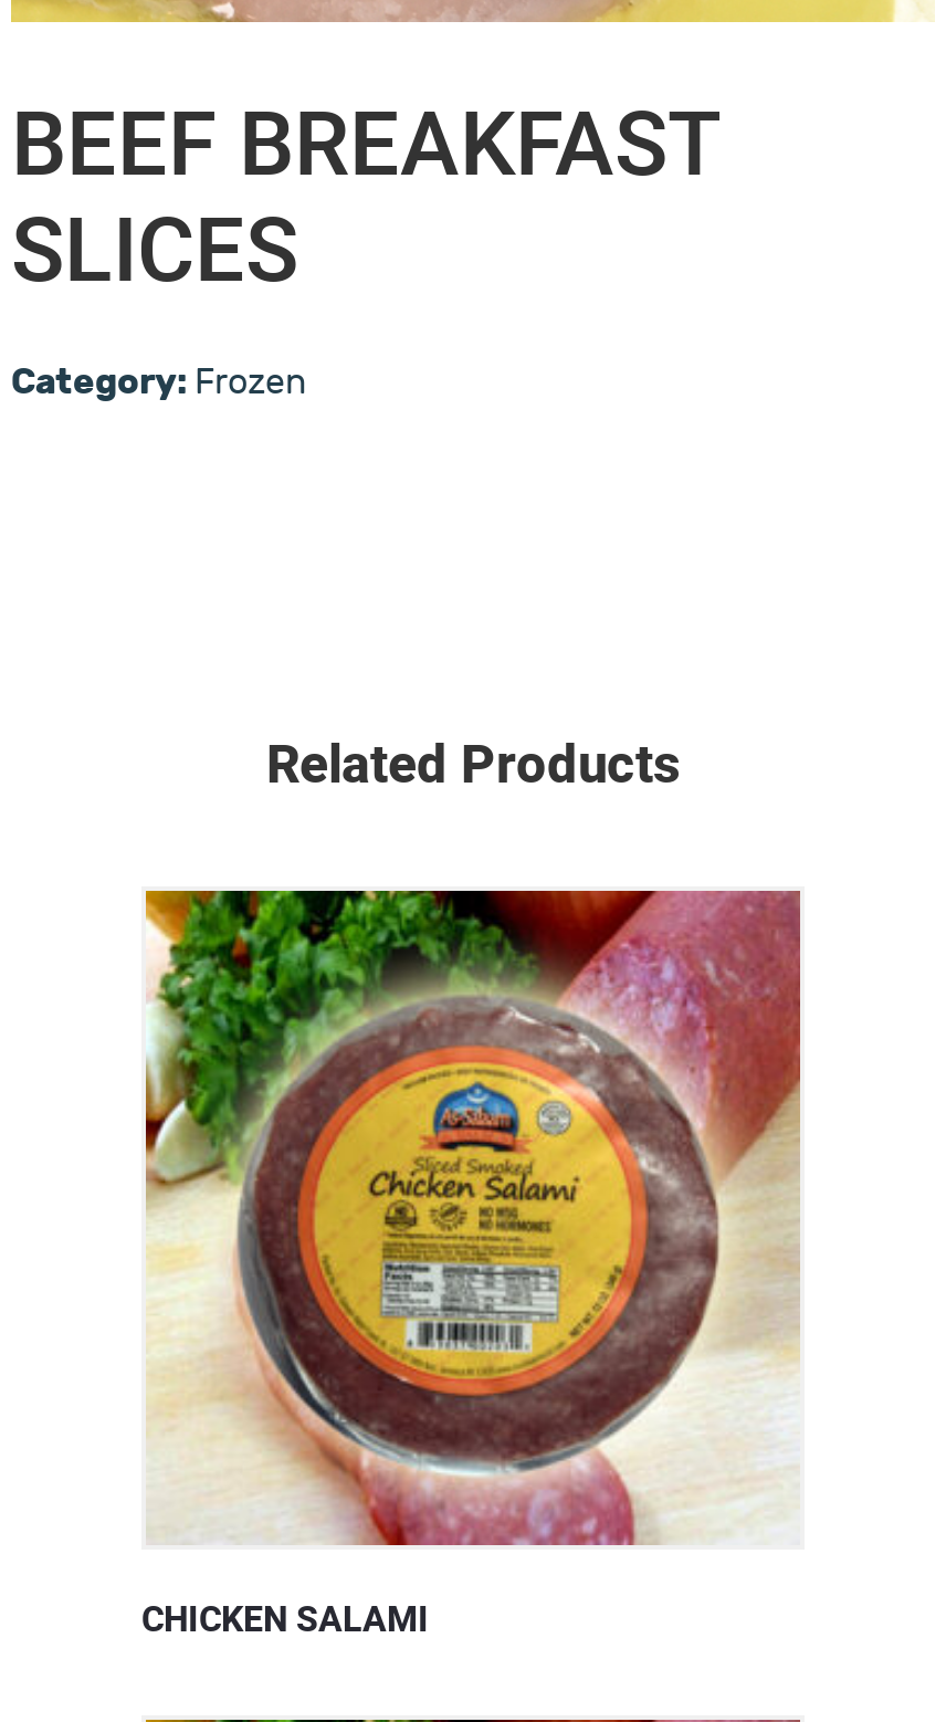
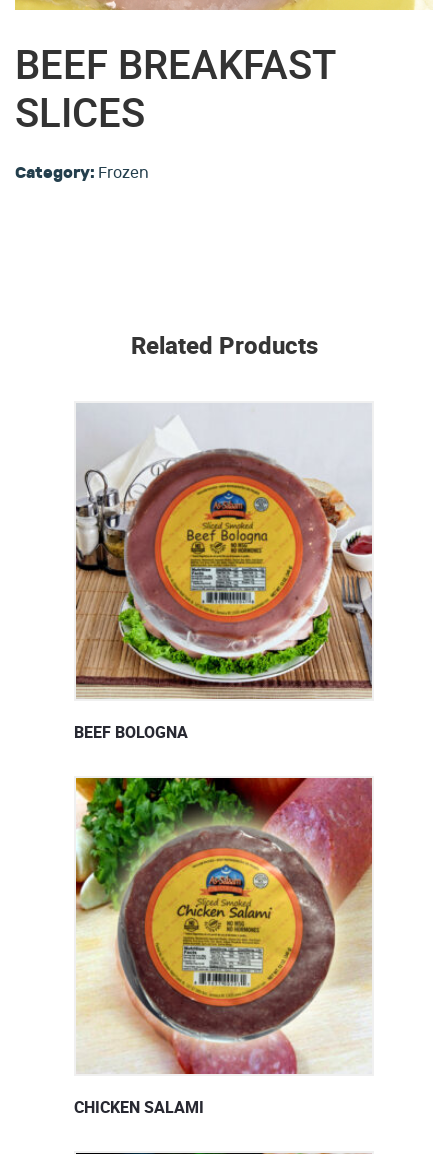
none -> [74,403,373,745] [image] | BEEF BOLOGNA

